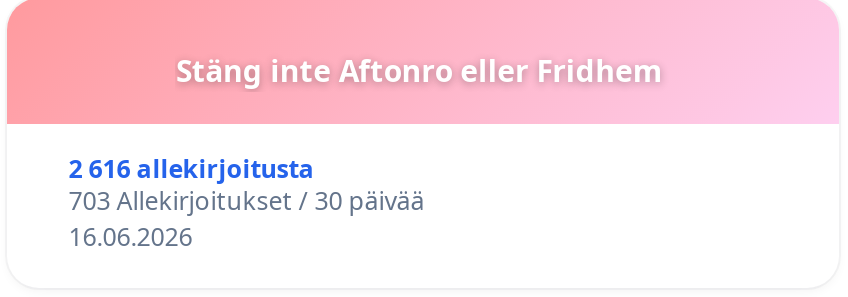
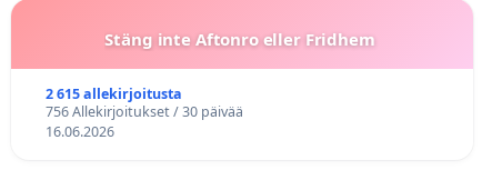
[69,153,315,187] 2 616 allekirjoitusta -> [45,85,182,104] 2 615 allekirjoitusta
[69,185,425,219] 703 Allekirjoitukset / 30 päivää -> [45,103,243,122] 756 Allekirjoitukset / 30 päivää

